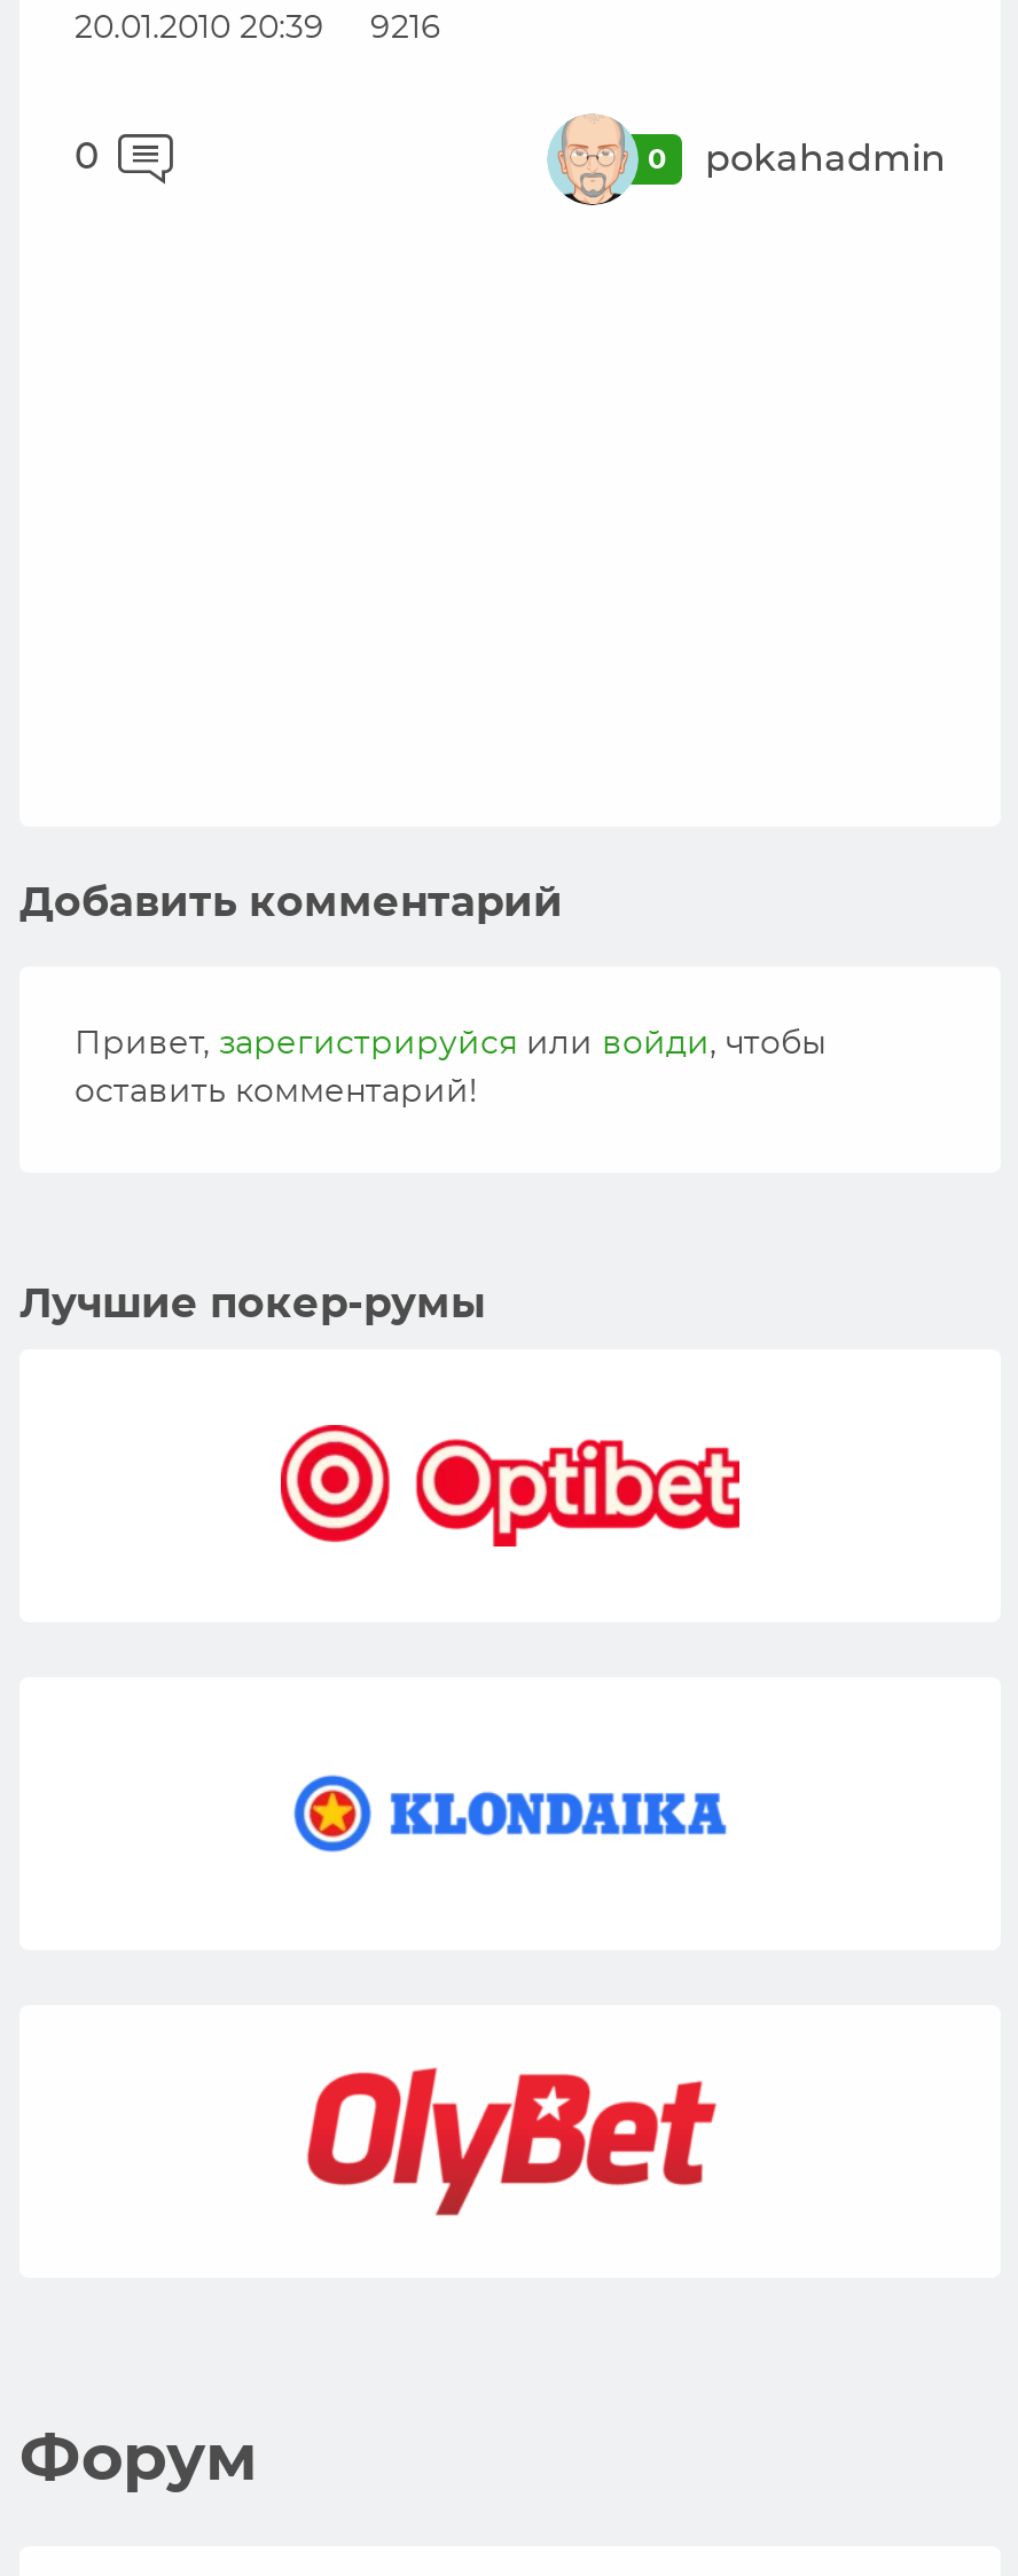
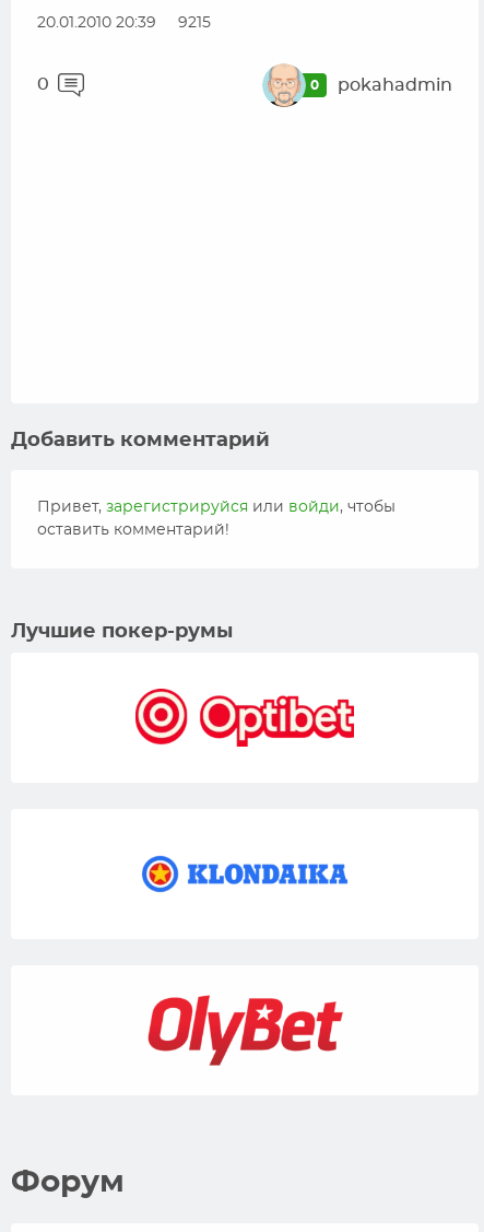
[75,13,441,45] 20.01.2010 20:39 9216 -> [37,15,211,31] 20.01.2010 20:39 9215

